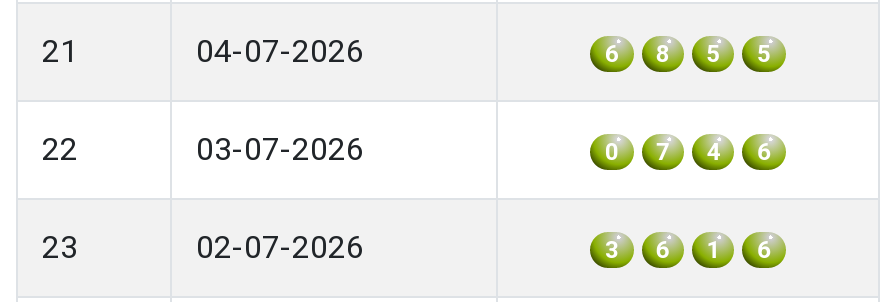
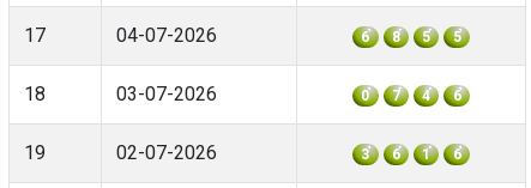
[42,32,78,70] 21 -> [24,24,46,47] 17
[42,130,78,168] 22 -> [24,83,46,105] 18
[42,228,78,266] 23 -> [24,141,46,164] 19

